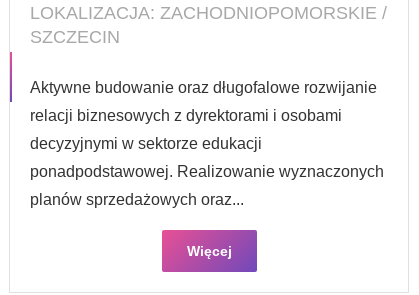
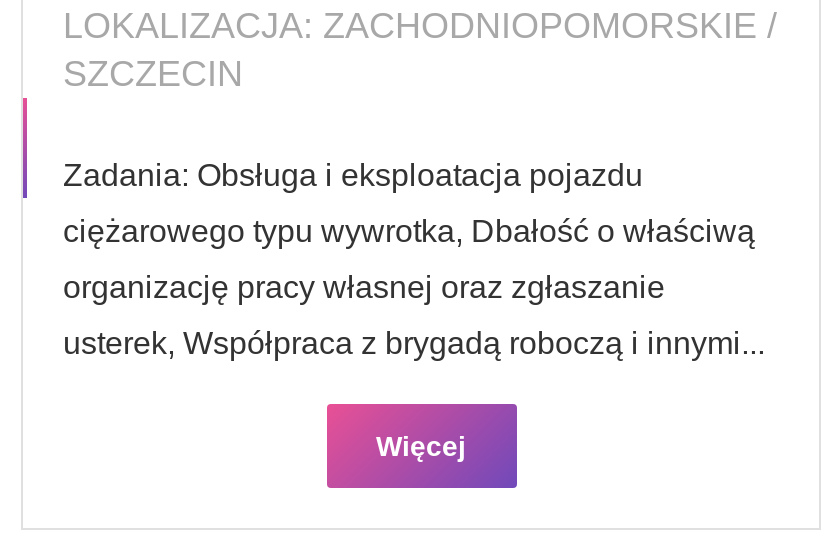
[30,79,384,208] Aktywne budowanie oraz długofalowe rozwijanie | relacji biznesowych z dyrektorami i osobami | decyzyjnymi w sektorze edukacji | ponadpodstawowej. Realizowanie wyznaczonych | planów sprzedażowych oraz... -> [63,158,765,360] Zadania: Obsługa i eksploatacja pojazdu | ciężarowego typu wywrotka, Dbałość o właściwą | organizację pracy własnej oraz zgłaszanie | usterek, Współpraca z brygadą roboczą i innymi...

